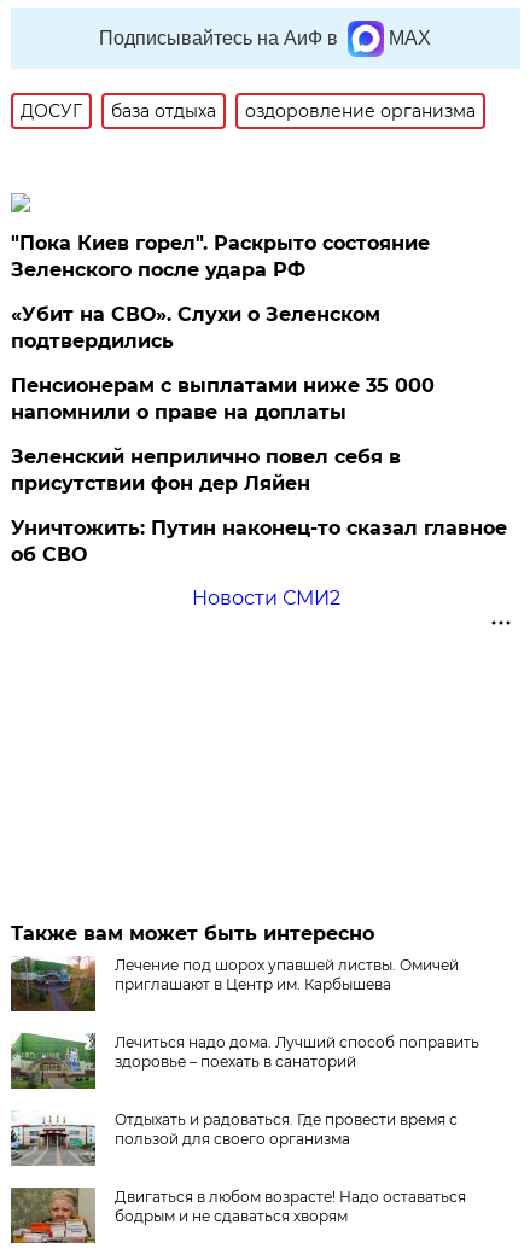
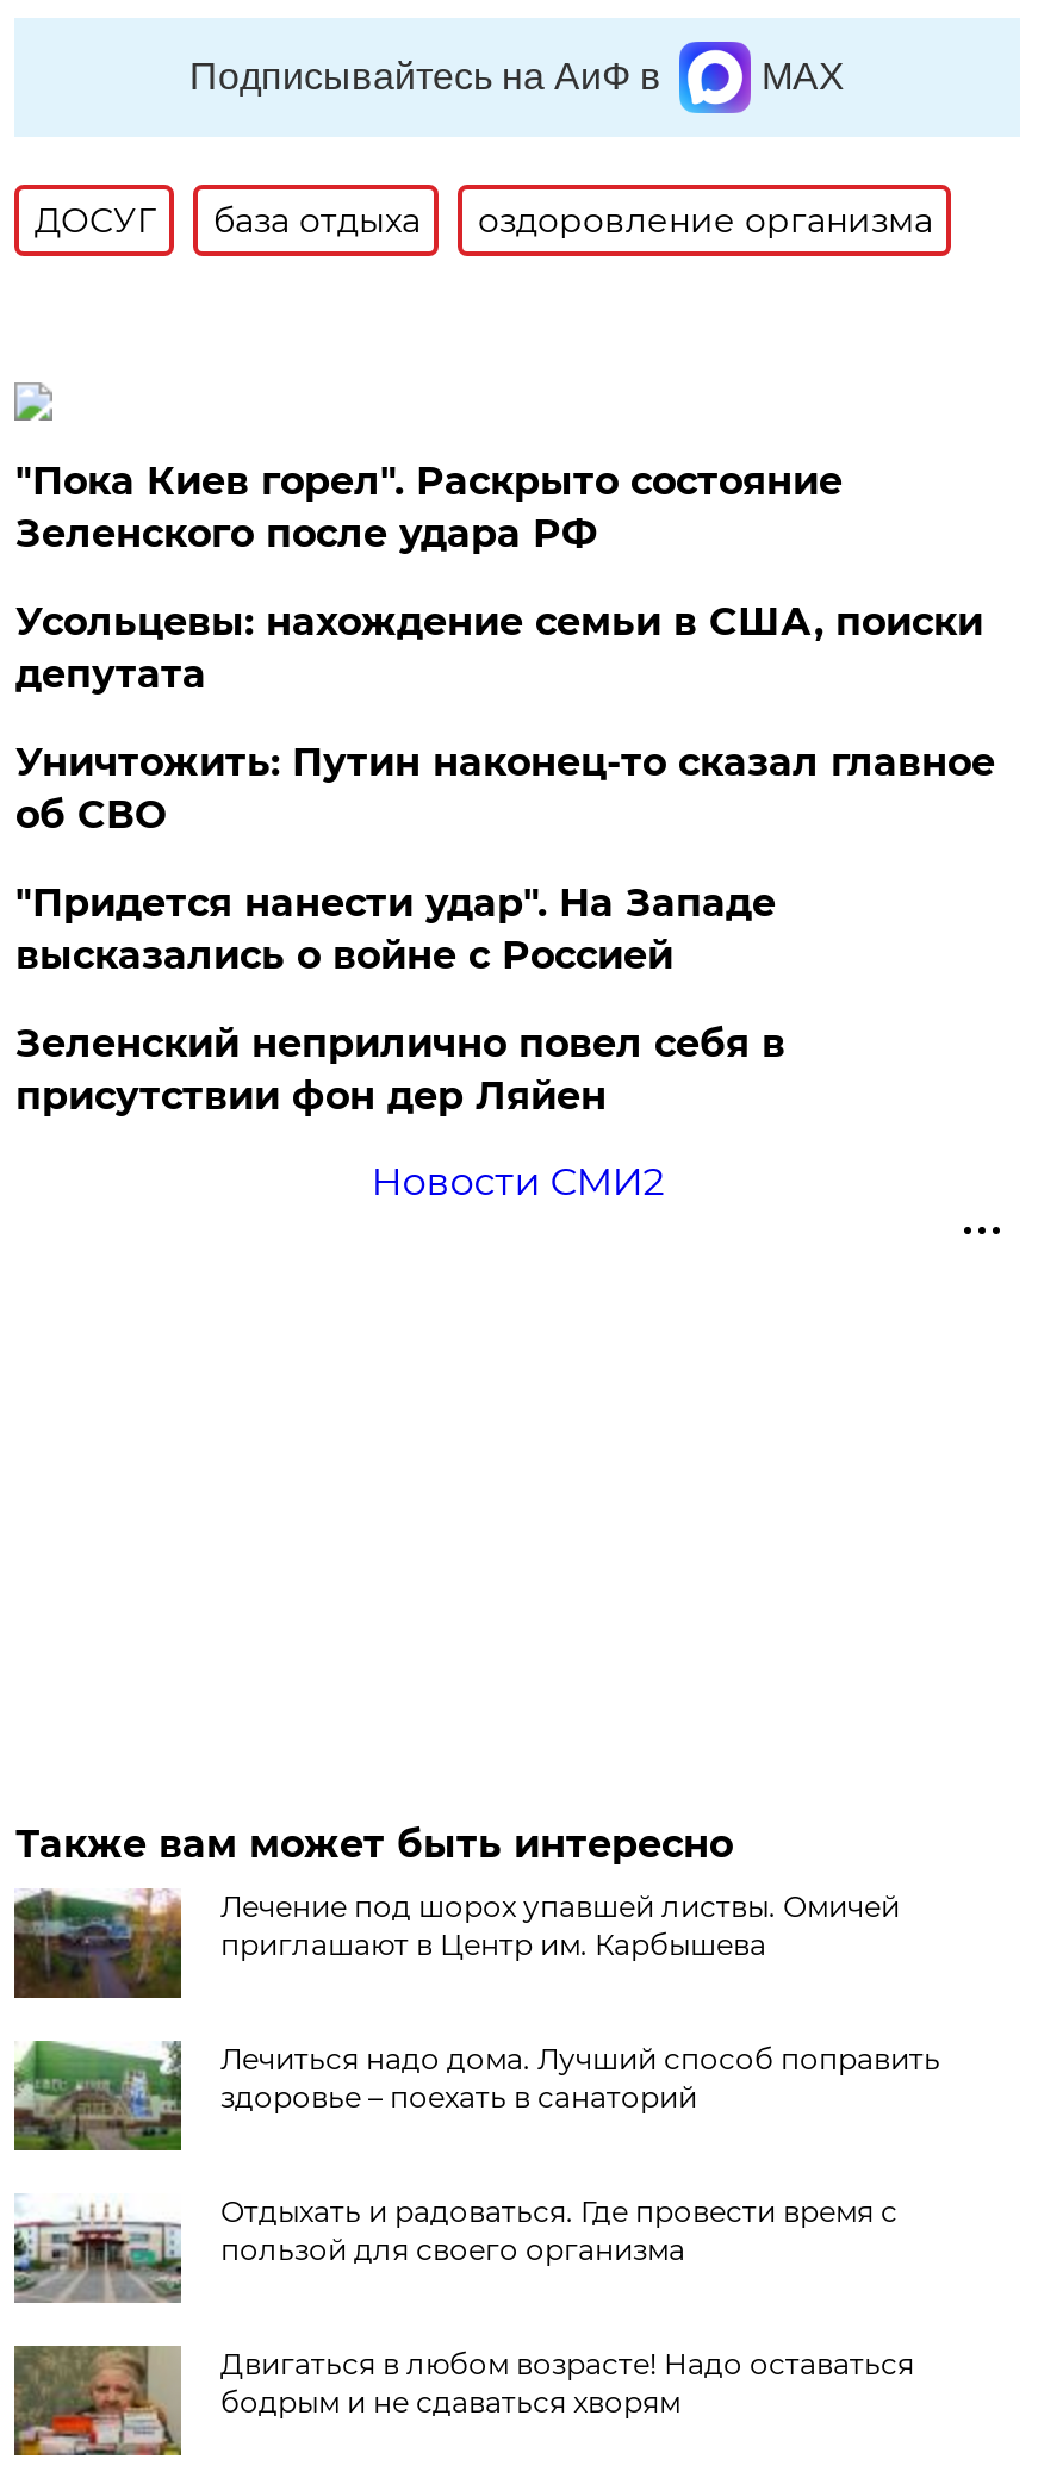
[11,303,435,424] «Убит на СВО». Слухи о Зеленском | подтвердились | Пенсионерам с выплатами ниже 35 000 | напомнили о праве на доплаты -> [15,599,983,978] Усольцевы: нахождение семьи в США, поиски | депутата | "Придется нанести удар". На Западе | высказались о войне с Россией
moved [11,445,401,495] -> [15,1021,785,1119]: Зеленский неприлично повел cебя в | присутствии фон дер Ляйен
moved [11,517,508,566] -> [15,740,995,838]: Уничтожить: Путин наконец-то сказал главное | об СВО

